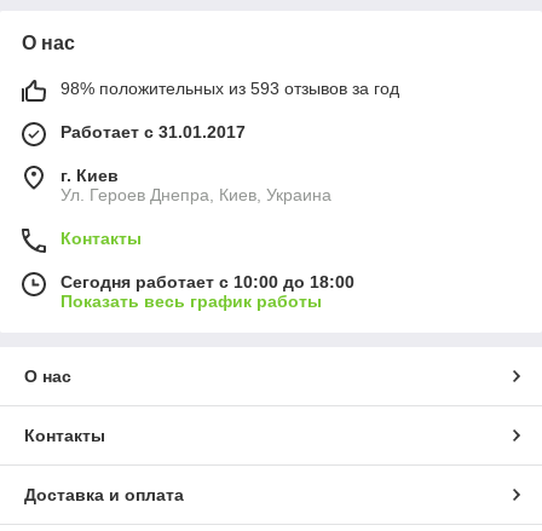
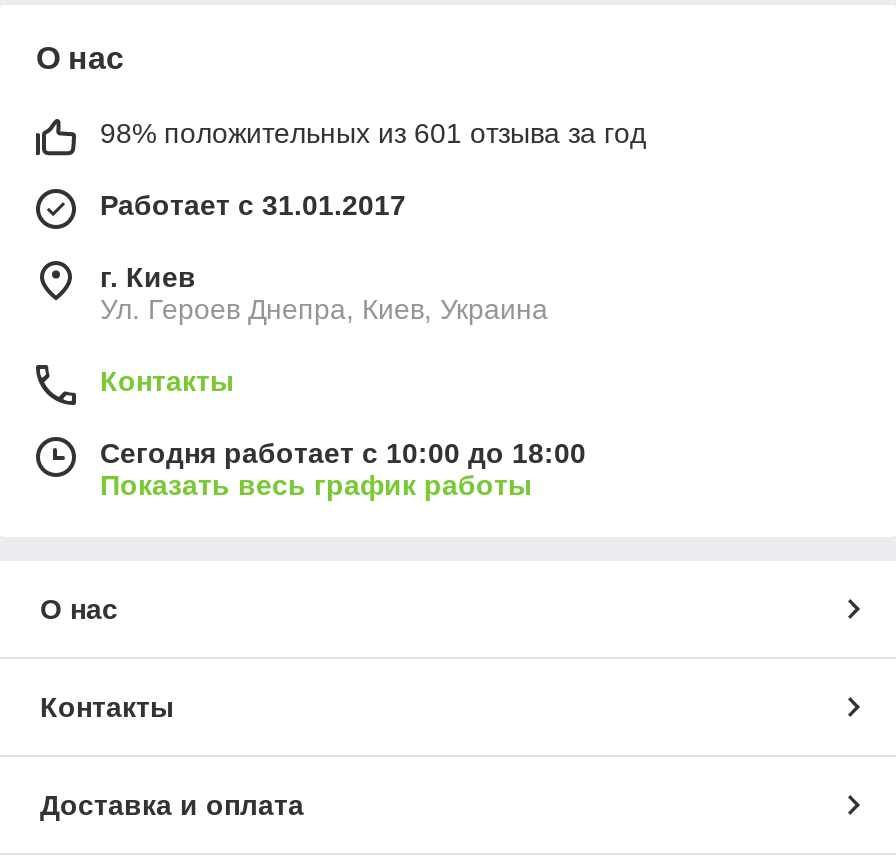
[60,79,399,99] 98% положительных из 593 отзывов за год -> [100,118,646,150] 98% положительных из 601 отзыва за год

